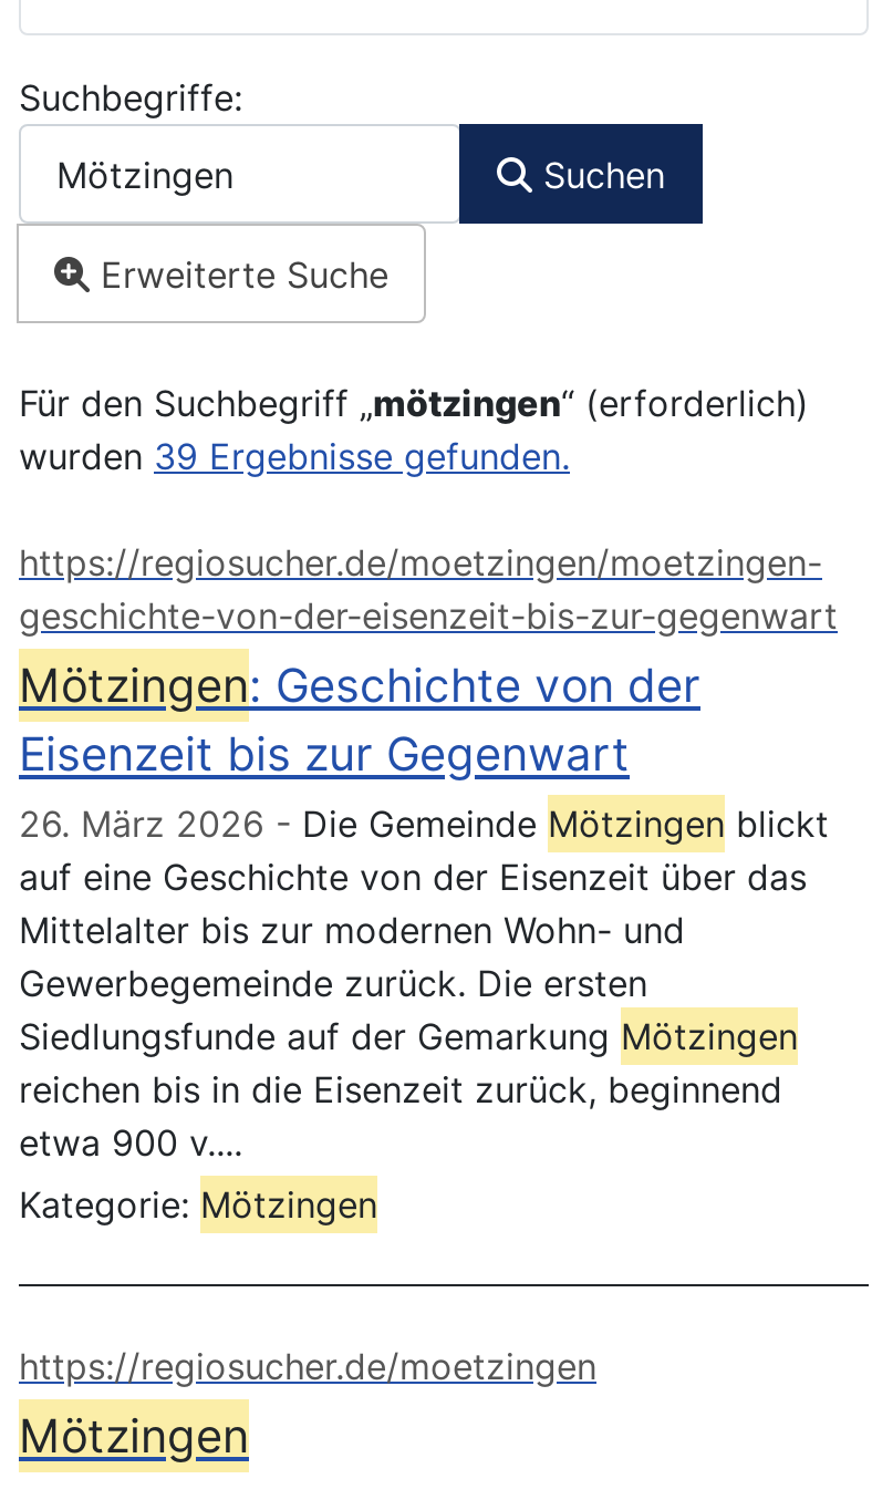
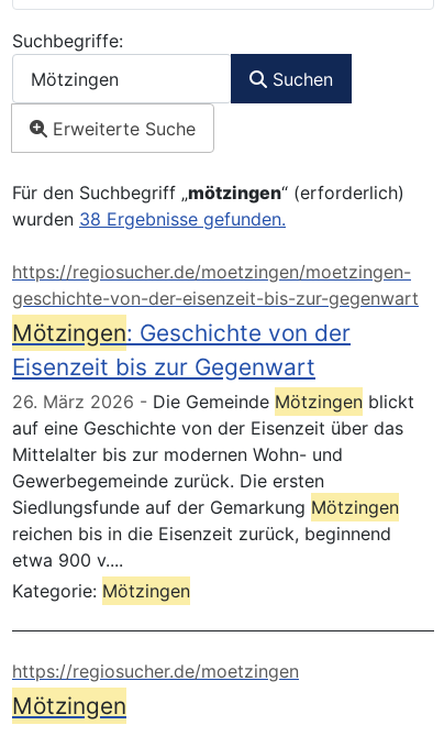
[19,435,570,479] wurden 39 Ergebnisse gefunden. -> [12,208,286,230] wurden 38 Ergebnisse gefunden.

